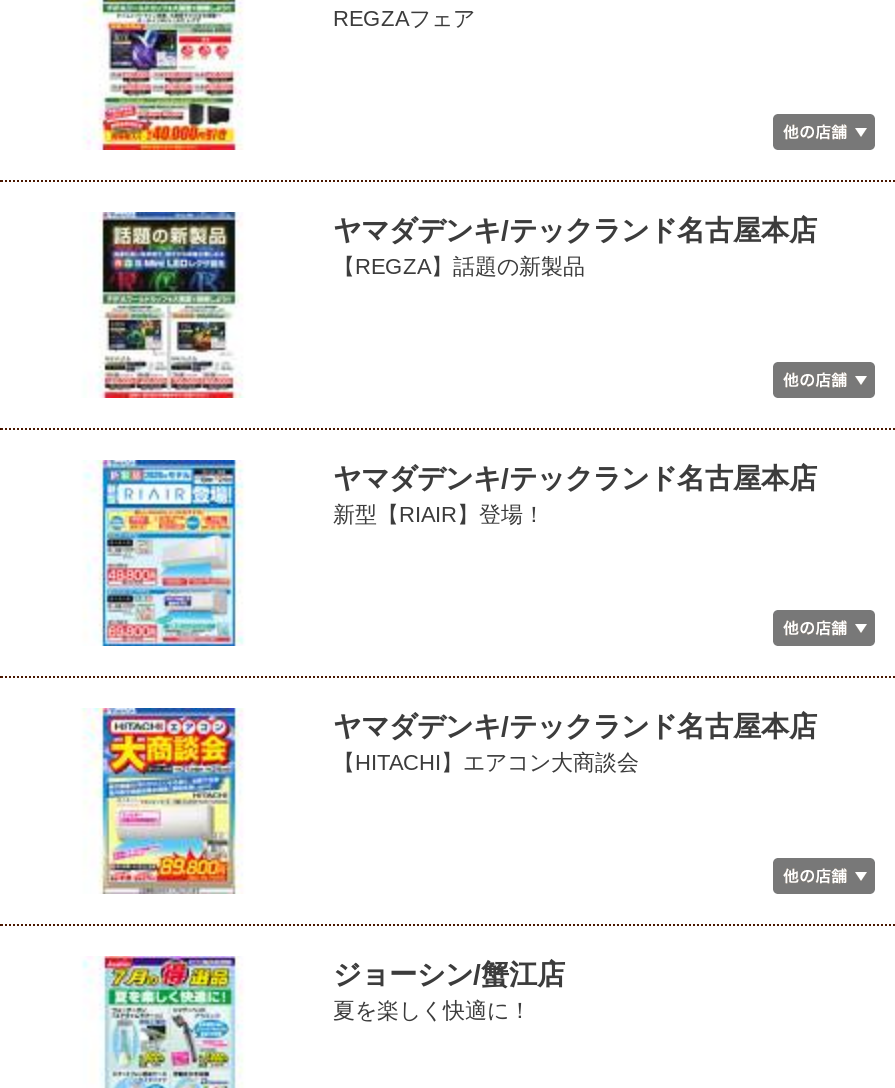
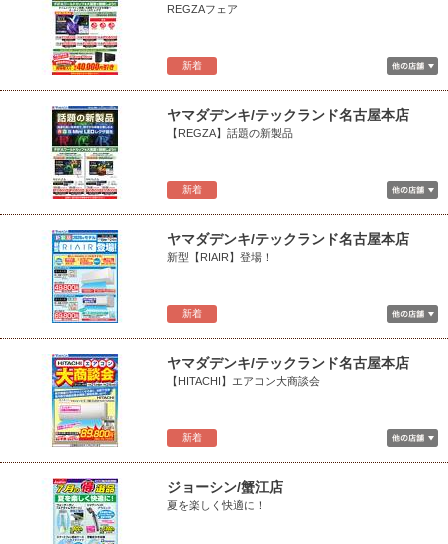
none -> [182,60,202,71] 新着
none -> [182,184,202,195] 新着
none -> [182,308,202,319] 新着
none -> [182,432,202,443] 新着

